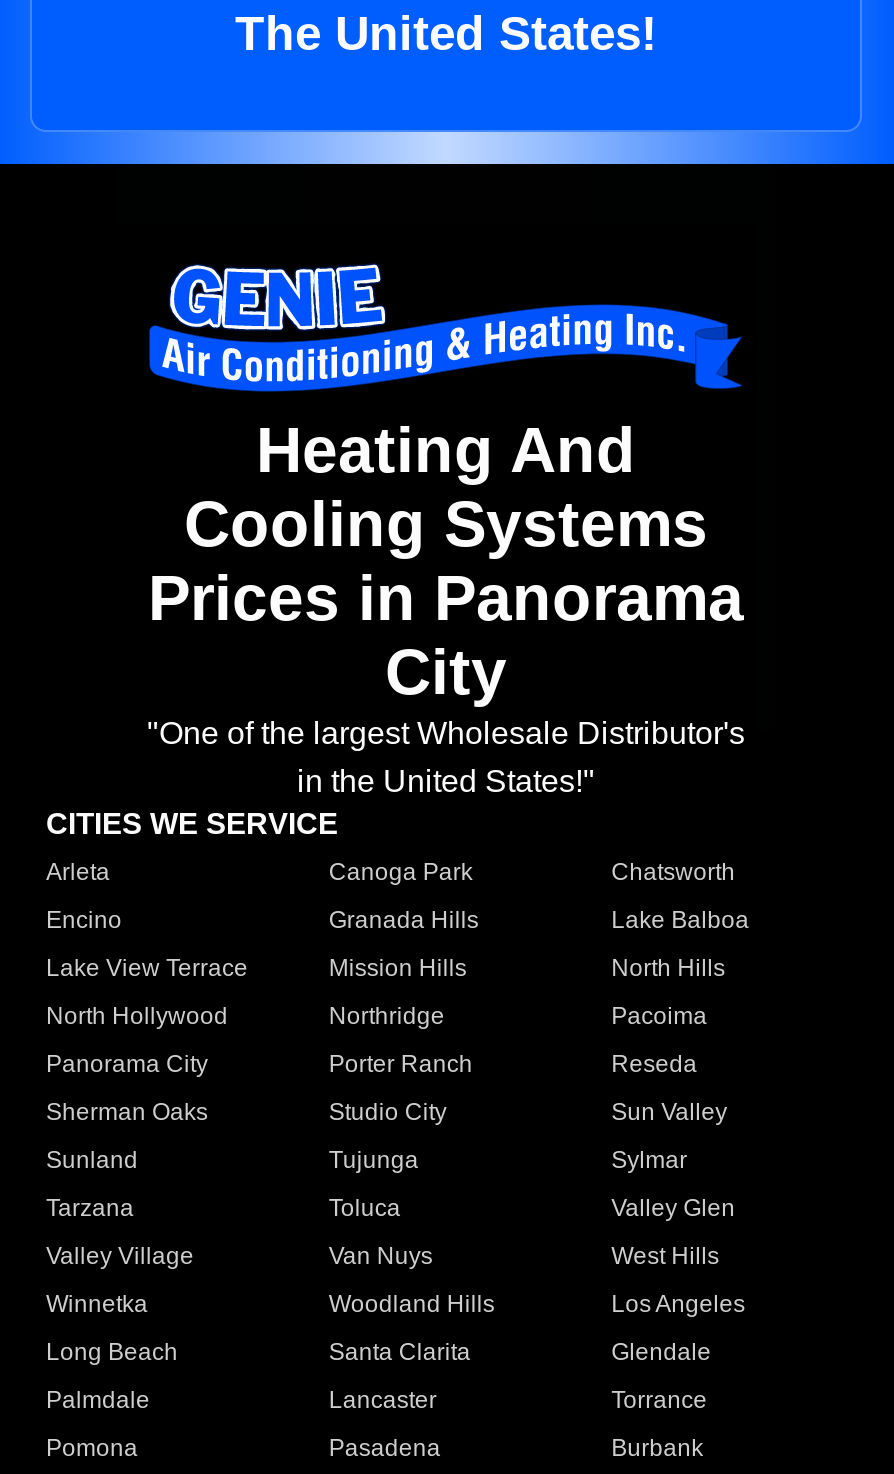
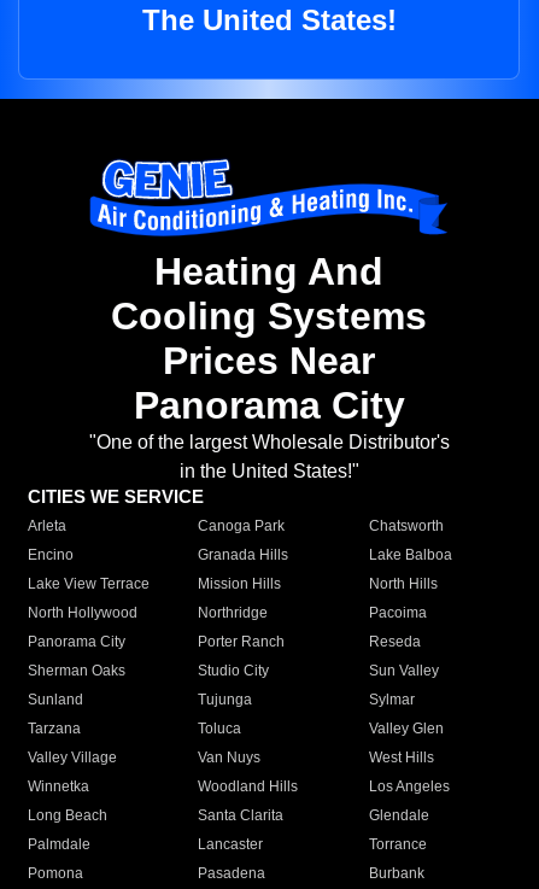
[148,563,744,709] Prices in Panorama | City -> [133,339,405,427] Prices Near | Panorama City

